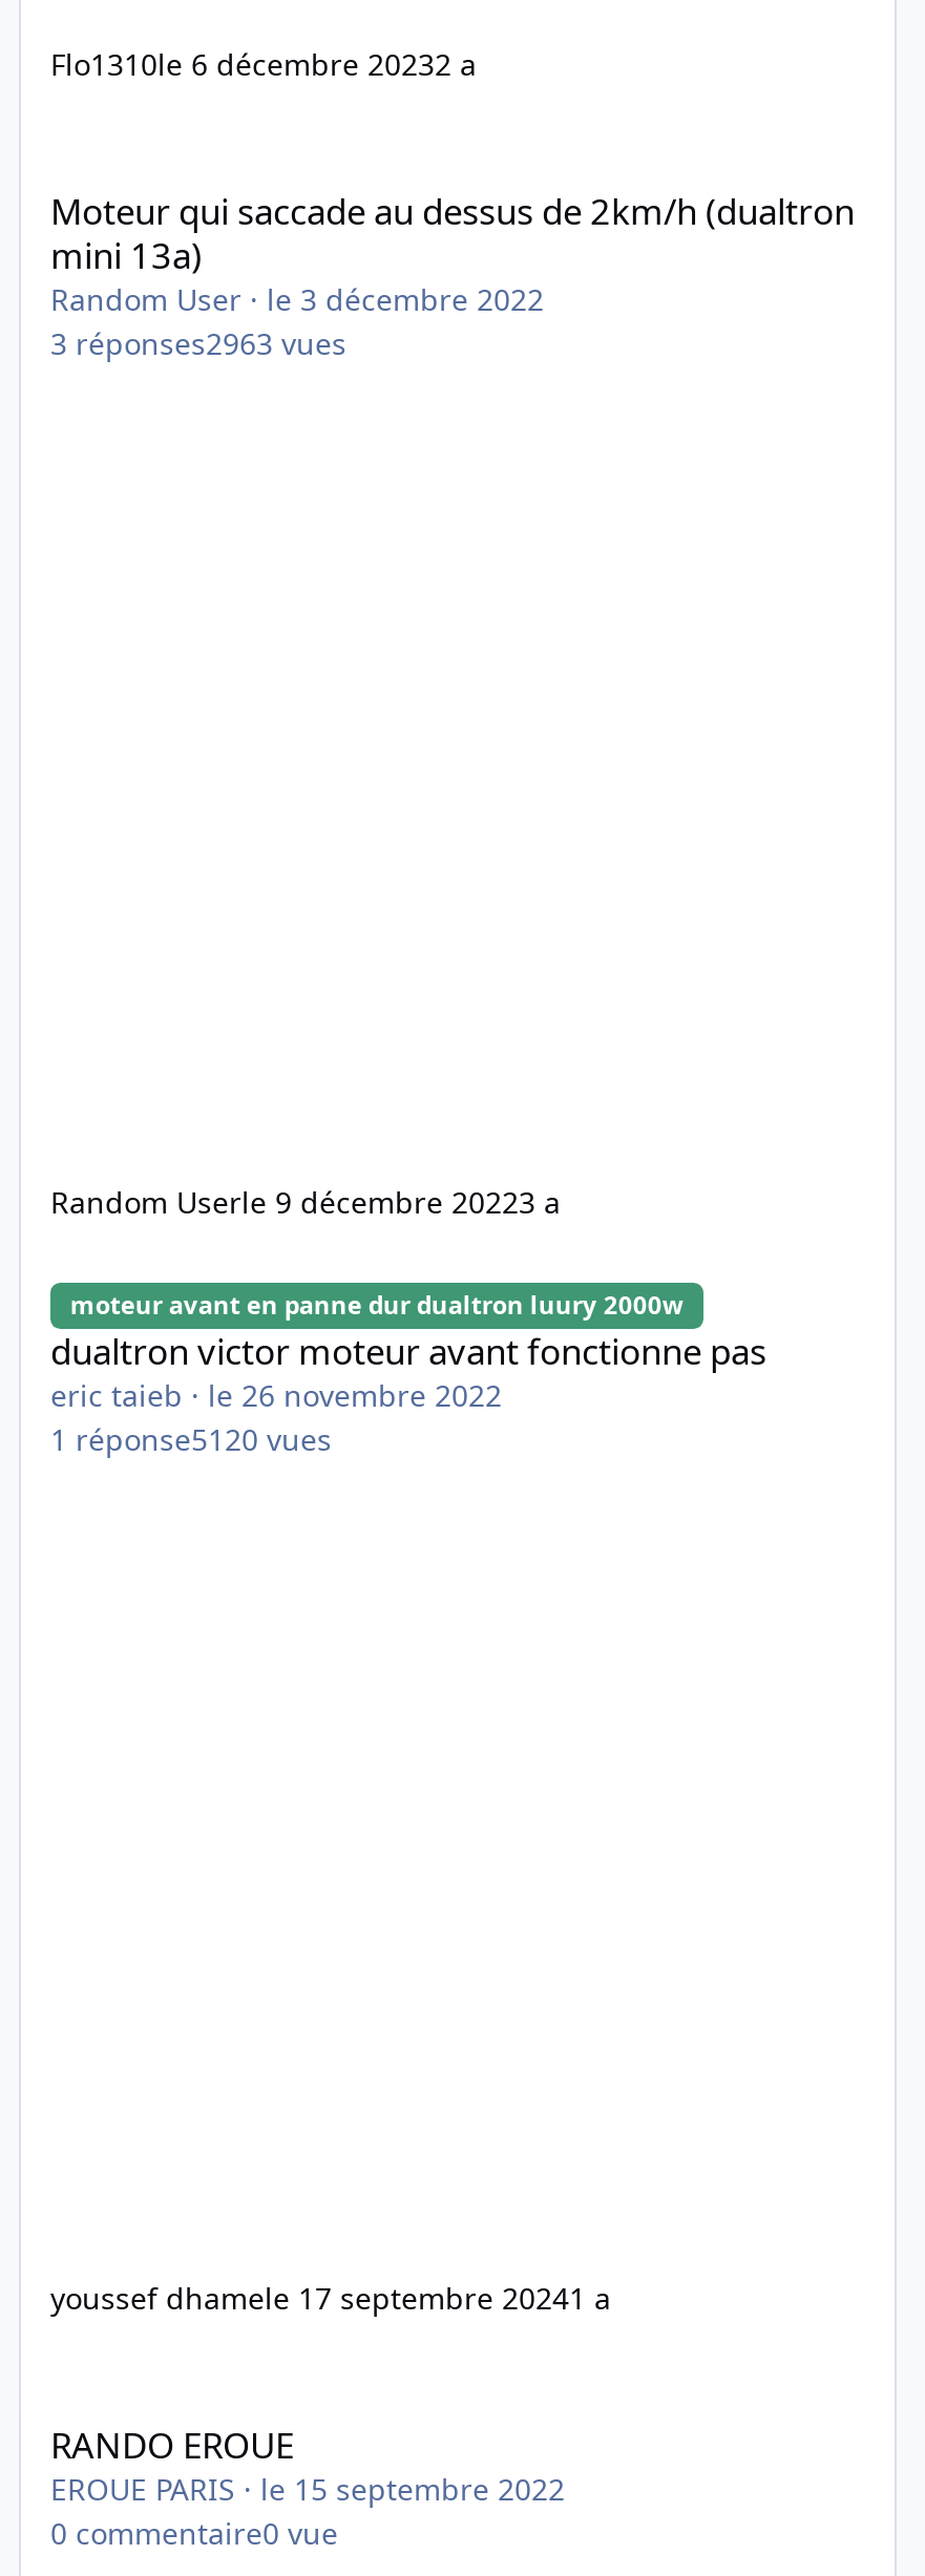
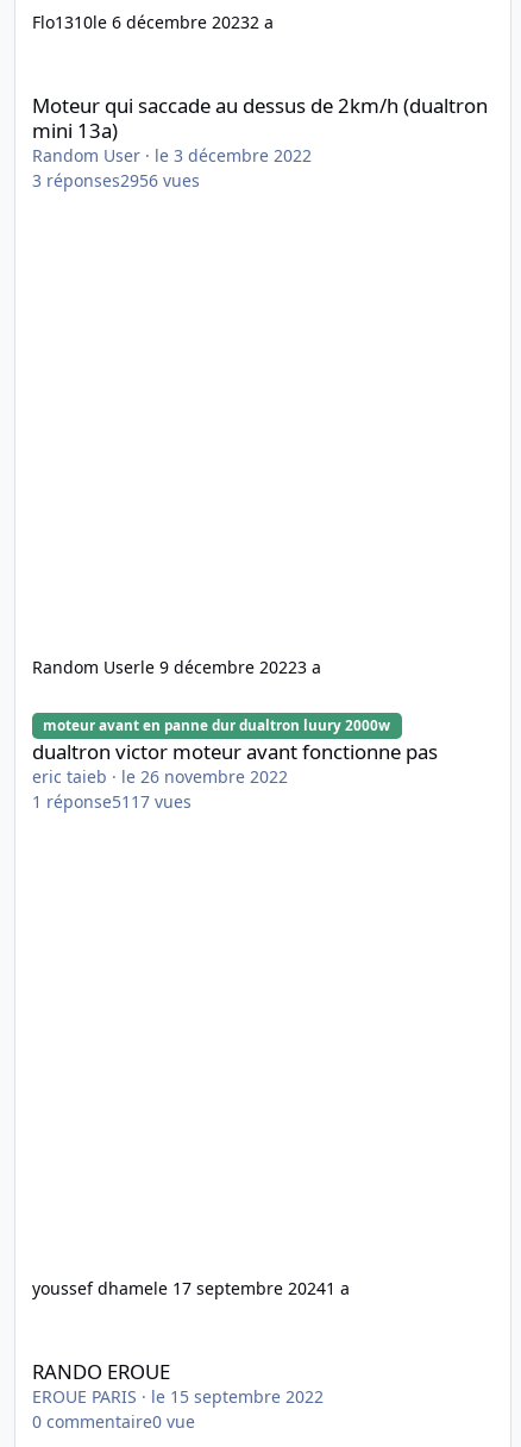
[50,324,346,364] 3 réponses2963 vues -> [32,169,200,192] 3 réponses2956 vues
[50,1418,332,1458] 1 réponse5120 vues -> [32,790,192,812] 1 réponse5117 vues

